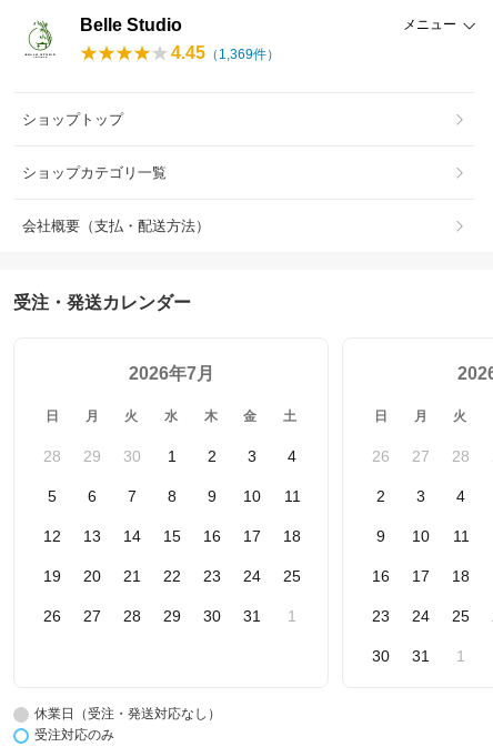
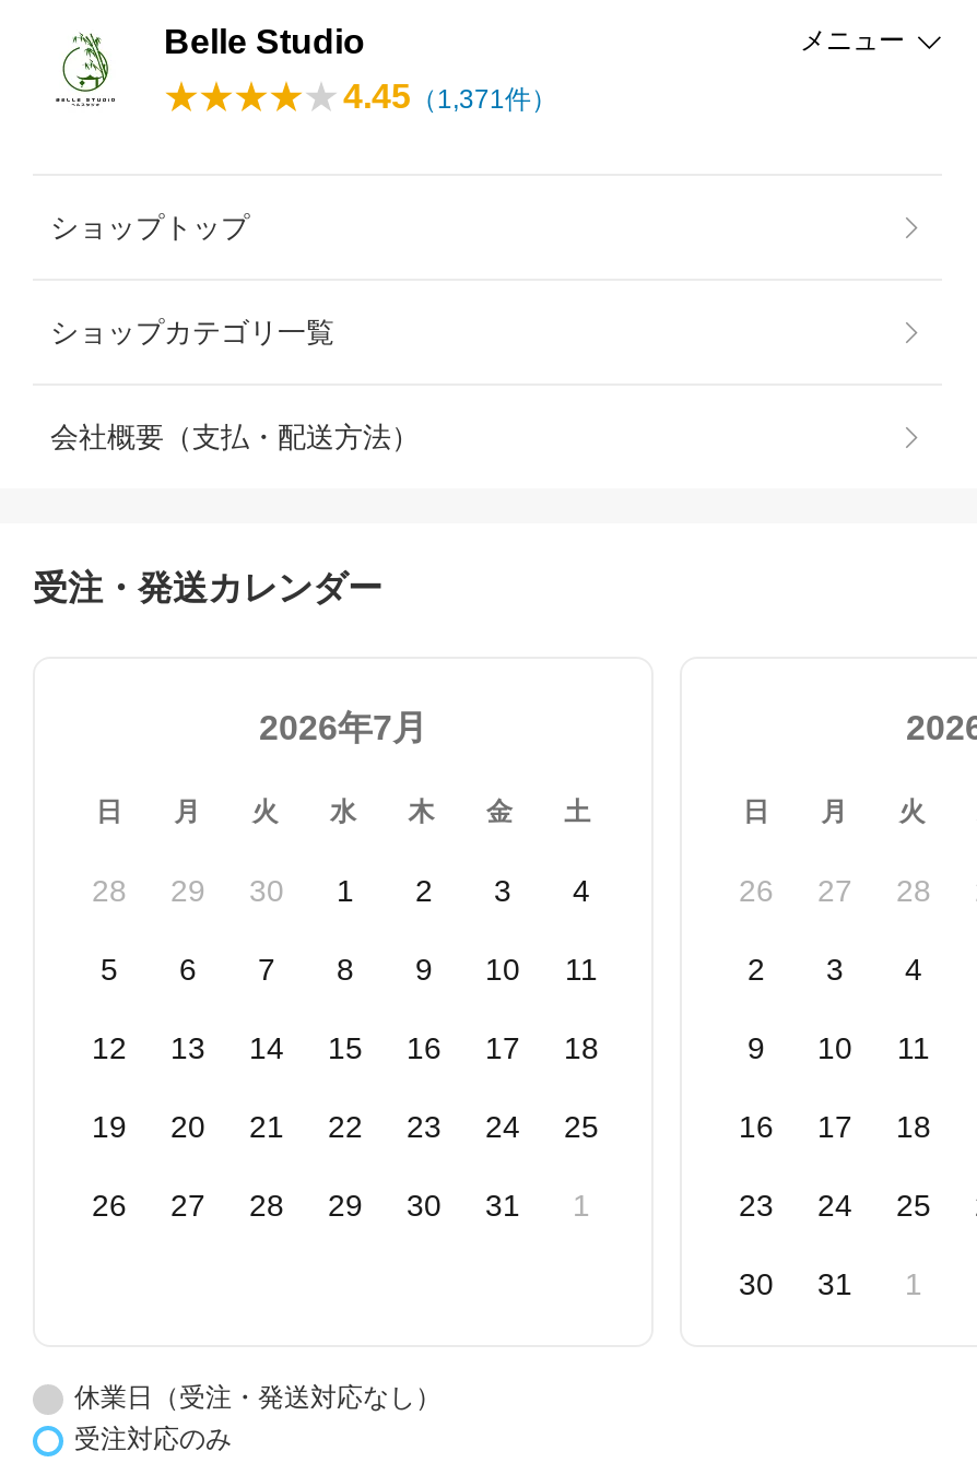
[171,43,280,62] 4.45（1,369件） -> [343,78,557,115] 4.45（1,371件）

